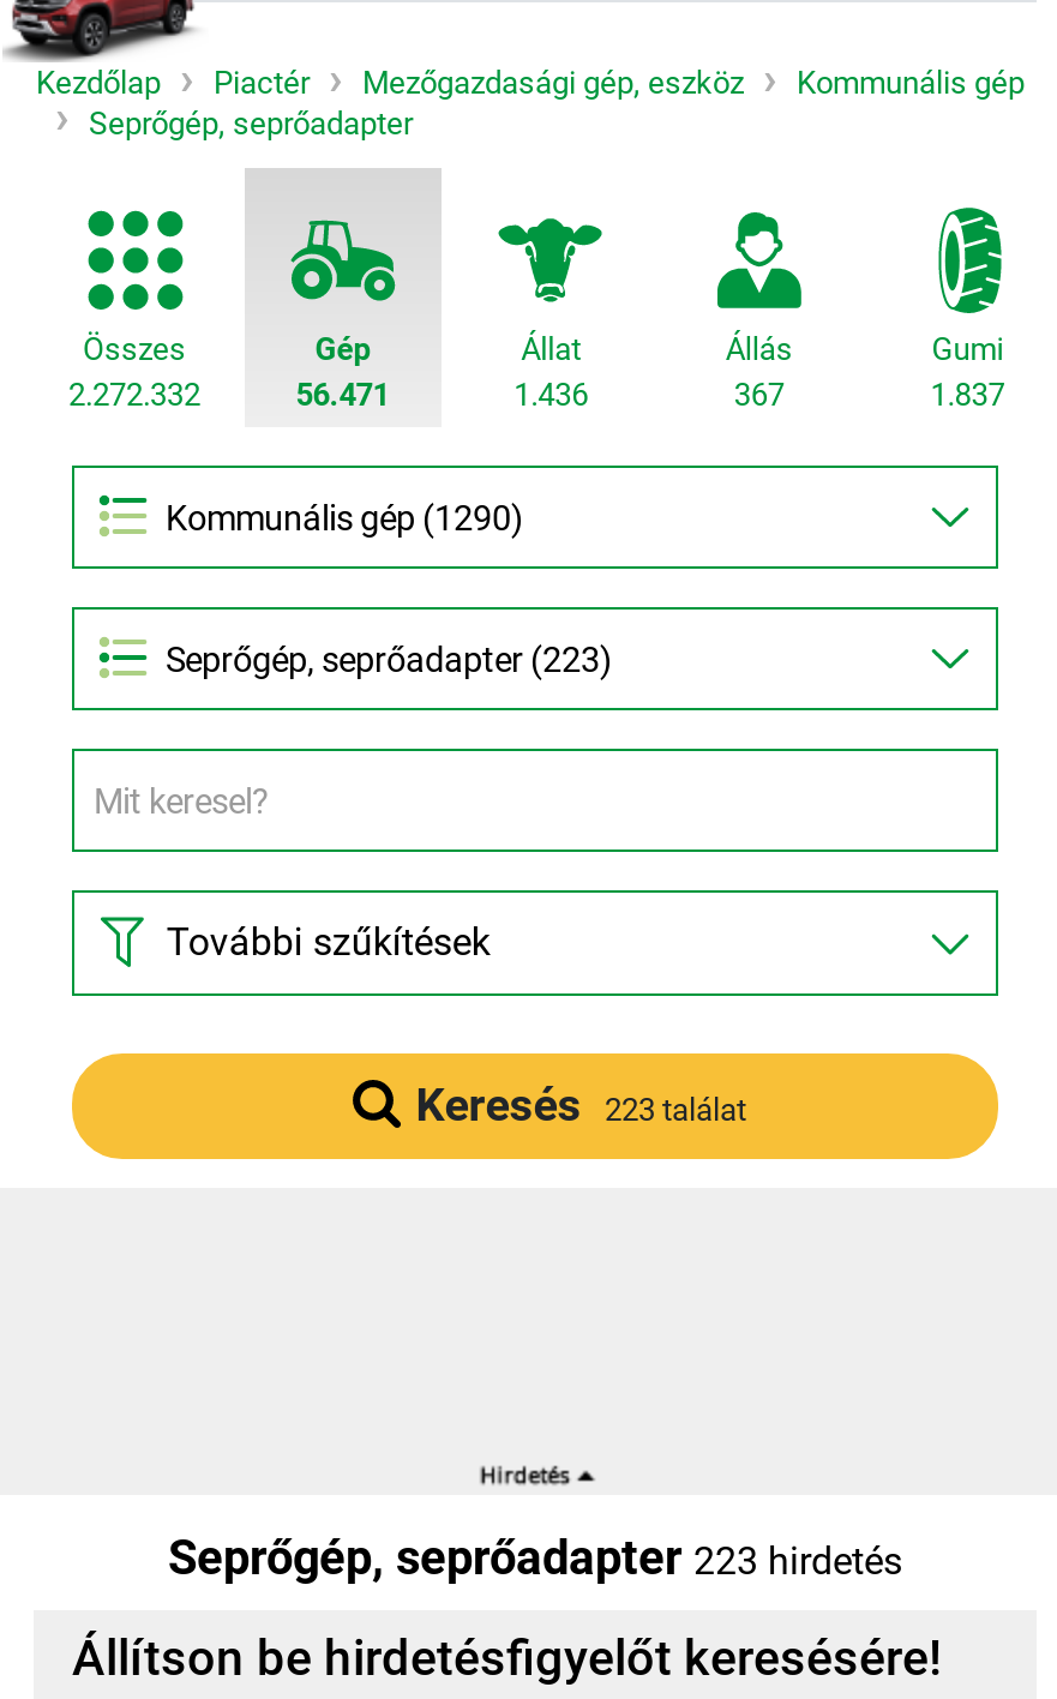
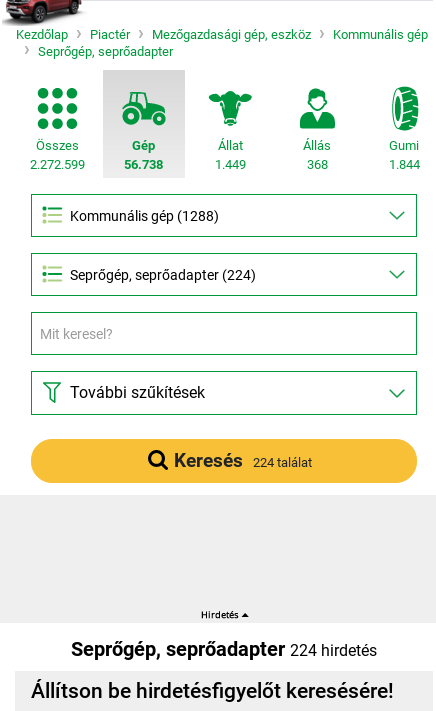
[68,377,200,413] 2.272.332 -> [29,157,84,172] 2.272.599
[296,377,389,413] 56.471 -> [124,157,163,172] 56.738
[514,377,588,413] 1.436 -> [215,157,246,172] 1.449
[734,377,784,413] 367 -> [307,157,328,172] 368
[930,377,1005,413] 1.837 -> [389,157,420,172] 1.844
[166,641,612,682] Seprőgép, seprőadapter (223) -> [70,267,256,284] Seprőgép, seprőadapter (224)
[416,1077,746,1133] Keresés 223 találat -> [174,449,312,472] Keresés 224 találat
[168,1529,902,1587] Seprőgép, seprőadapter 223 hirdetés -> [71,637,377,661] Seprőgép, seprőadapter 224 hirdetés

